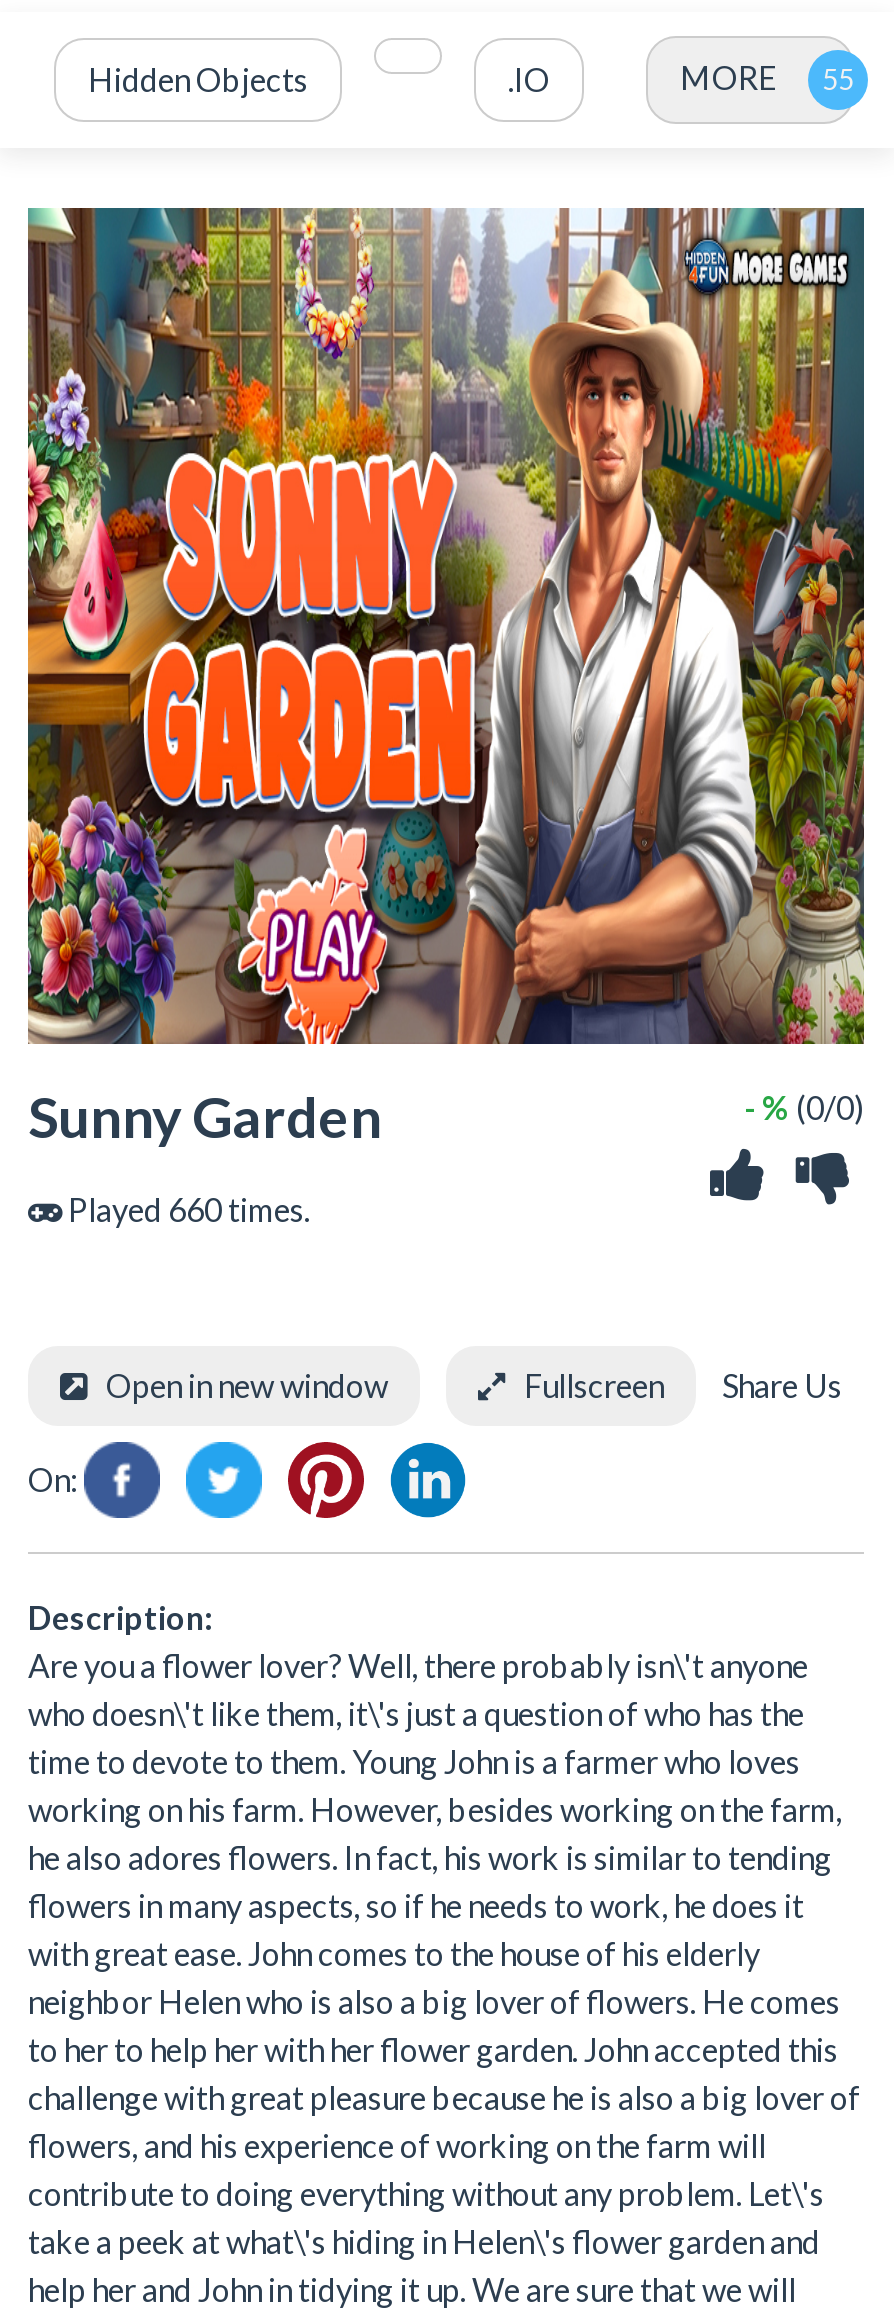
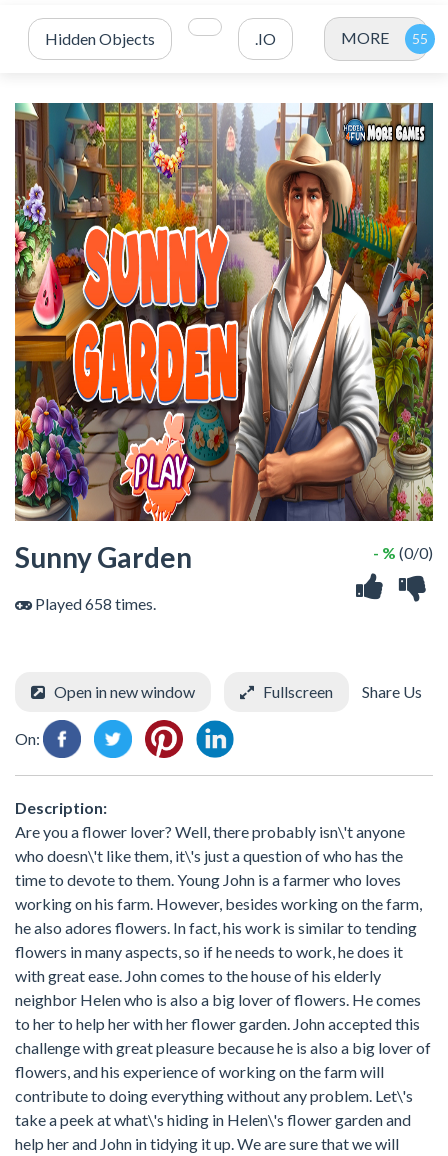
[62,1190,310,1228] Played 660 times. -> [32,594,156,613] Played 658 times.

